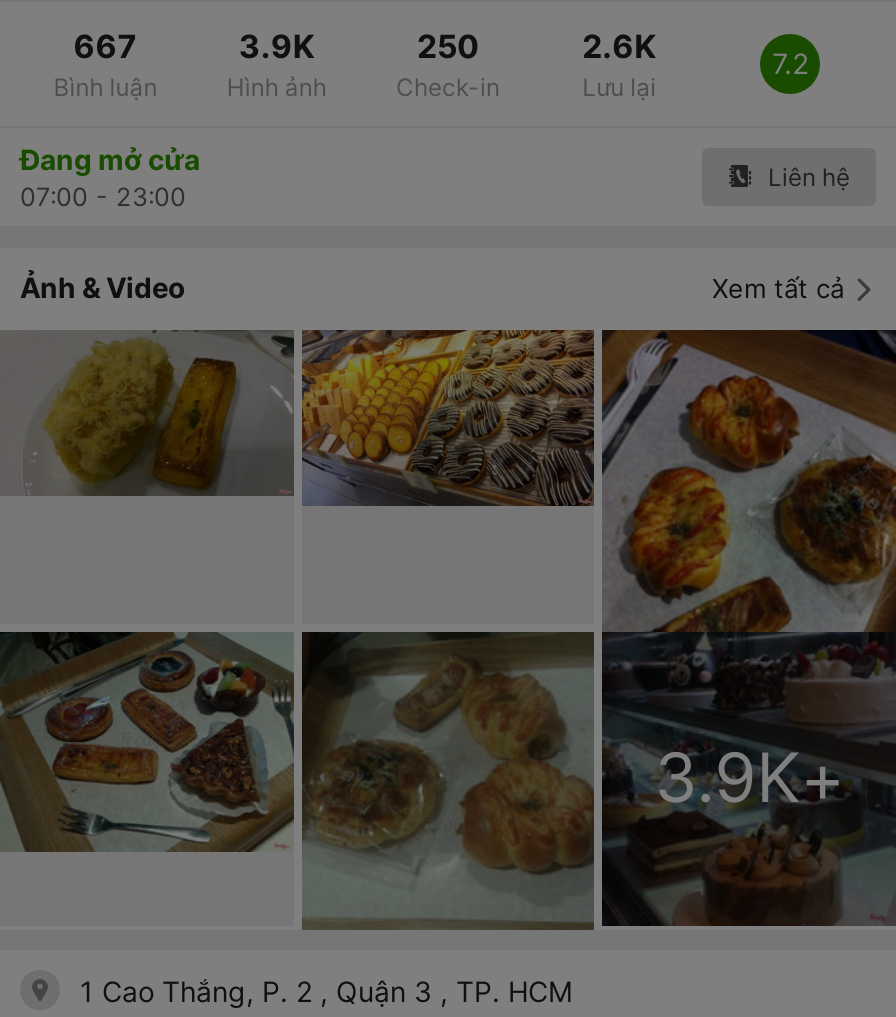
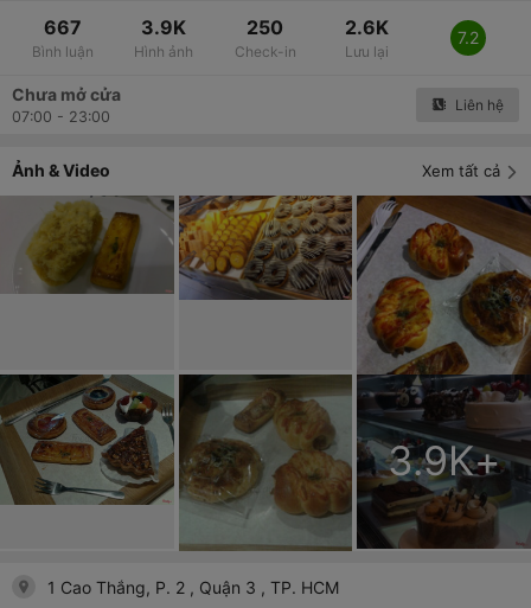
[20,142,200,176] Đang mở cửa -> [12,84,121,105] Chưa mở cửa

